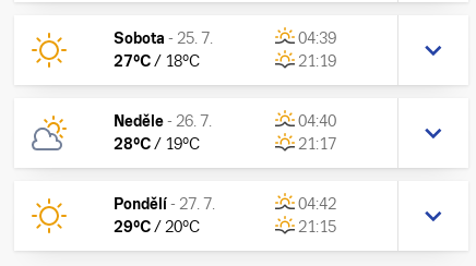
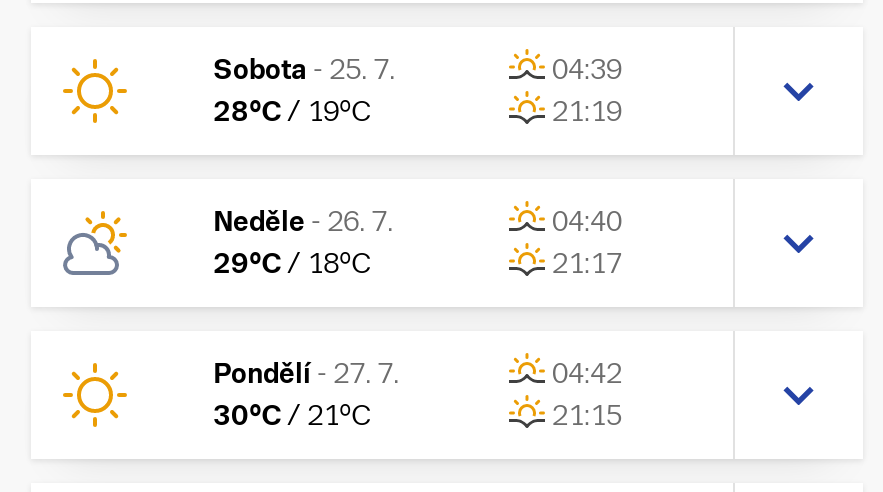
[114,52,200,70] 27°C / 18°C -> [213,95,371,127] 28°C / 19°C
[114,135,200,153] 28°C / 19°C -> [213,247,371,279] 29°C / 18°C
[114,218,200,235] 29°C / 20°C -> [213,399,371,431] 30°C / 21°C

